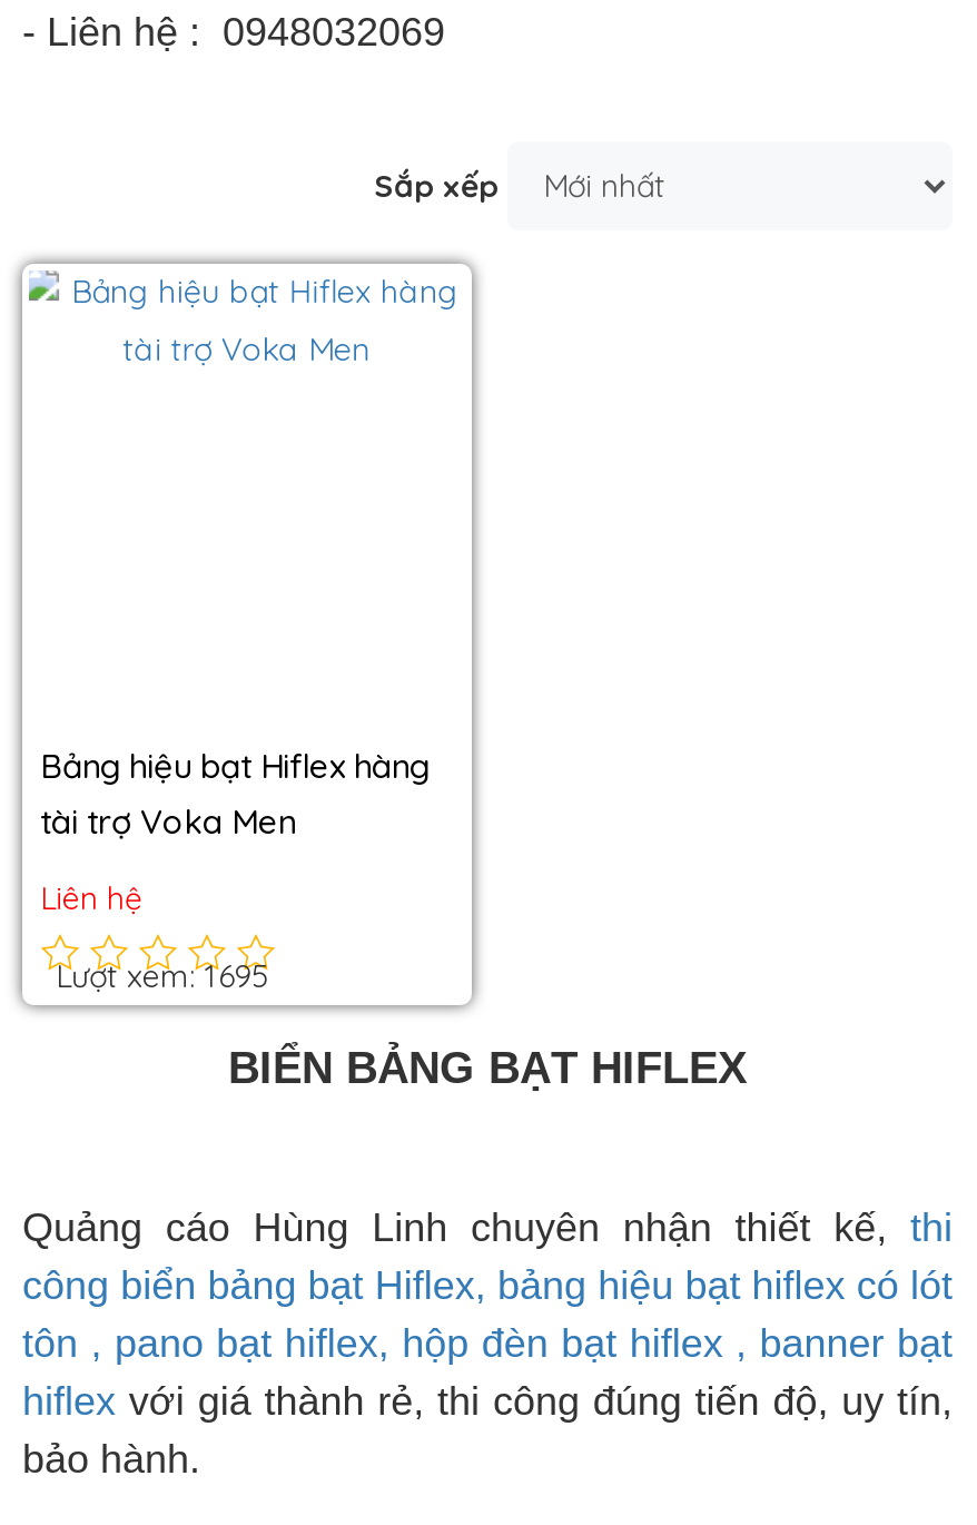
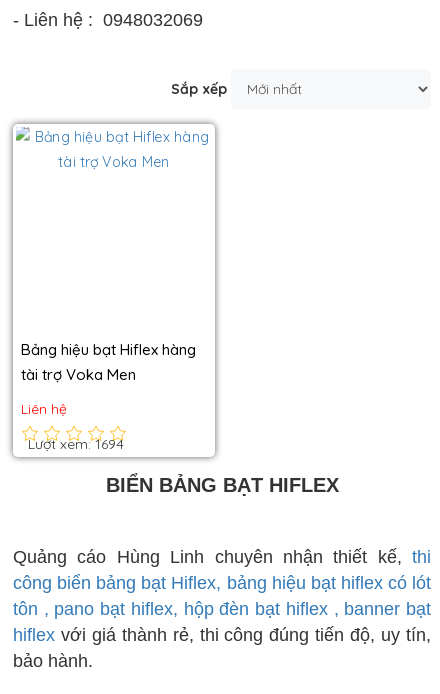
[56,955,269,995] Lượt xem: 1695 -> [28,434,124,452] Lượt xem: 1694

